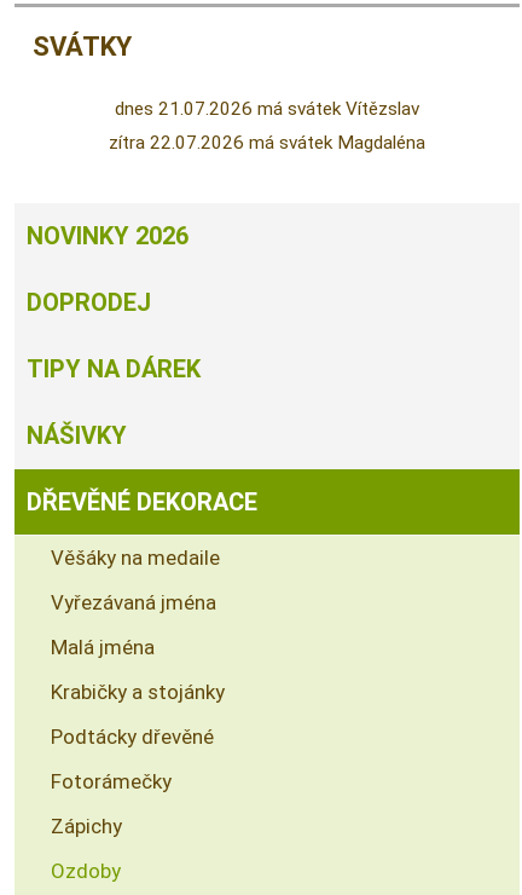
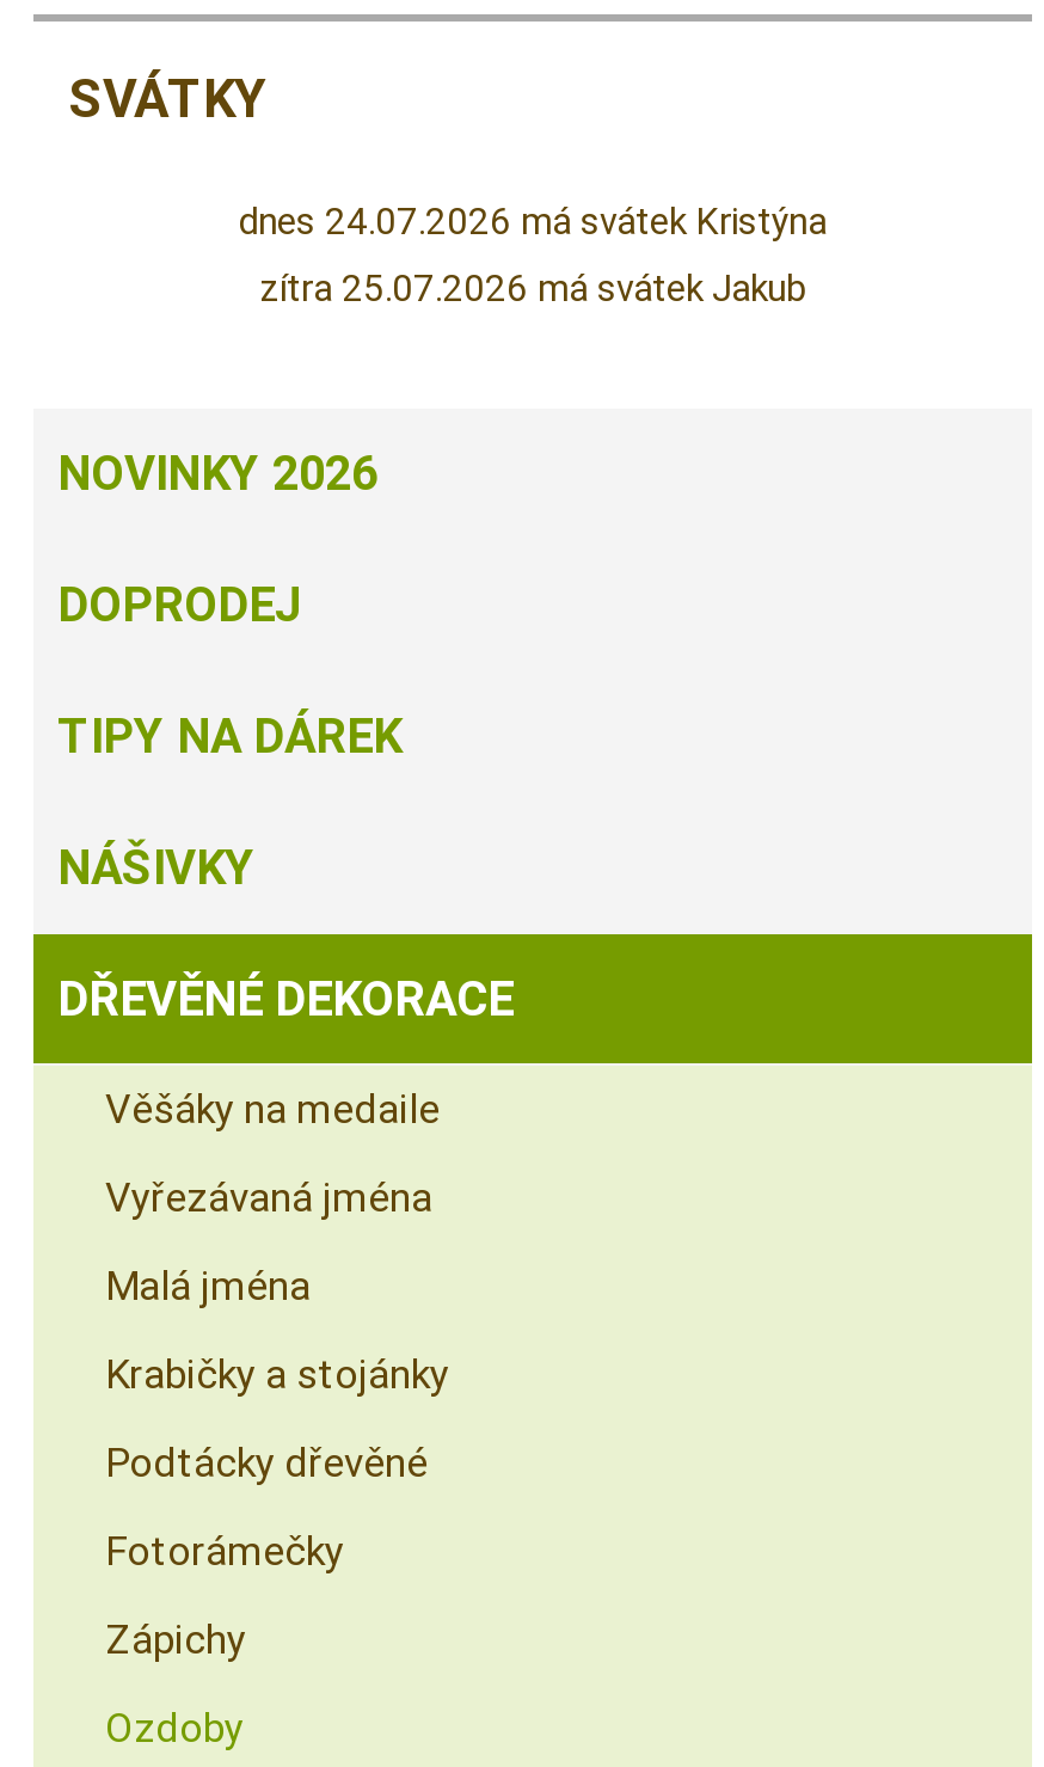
[115,98,419,120] dnes 21.07.2026 má svátek Vítězslav -> [239,201,827,244] dnes 24.07.2026 má svátek Kristýna
[109,132,425,154] zítra 22.07.2026 má svátek Magdaléna -> [260,268,805,311] zítra 25.07.2026 má svátek Jakub

